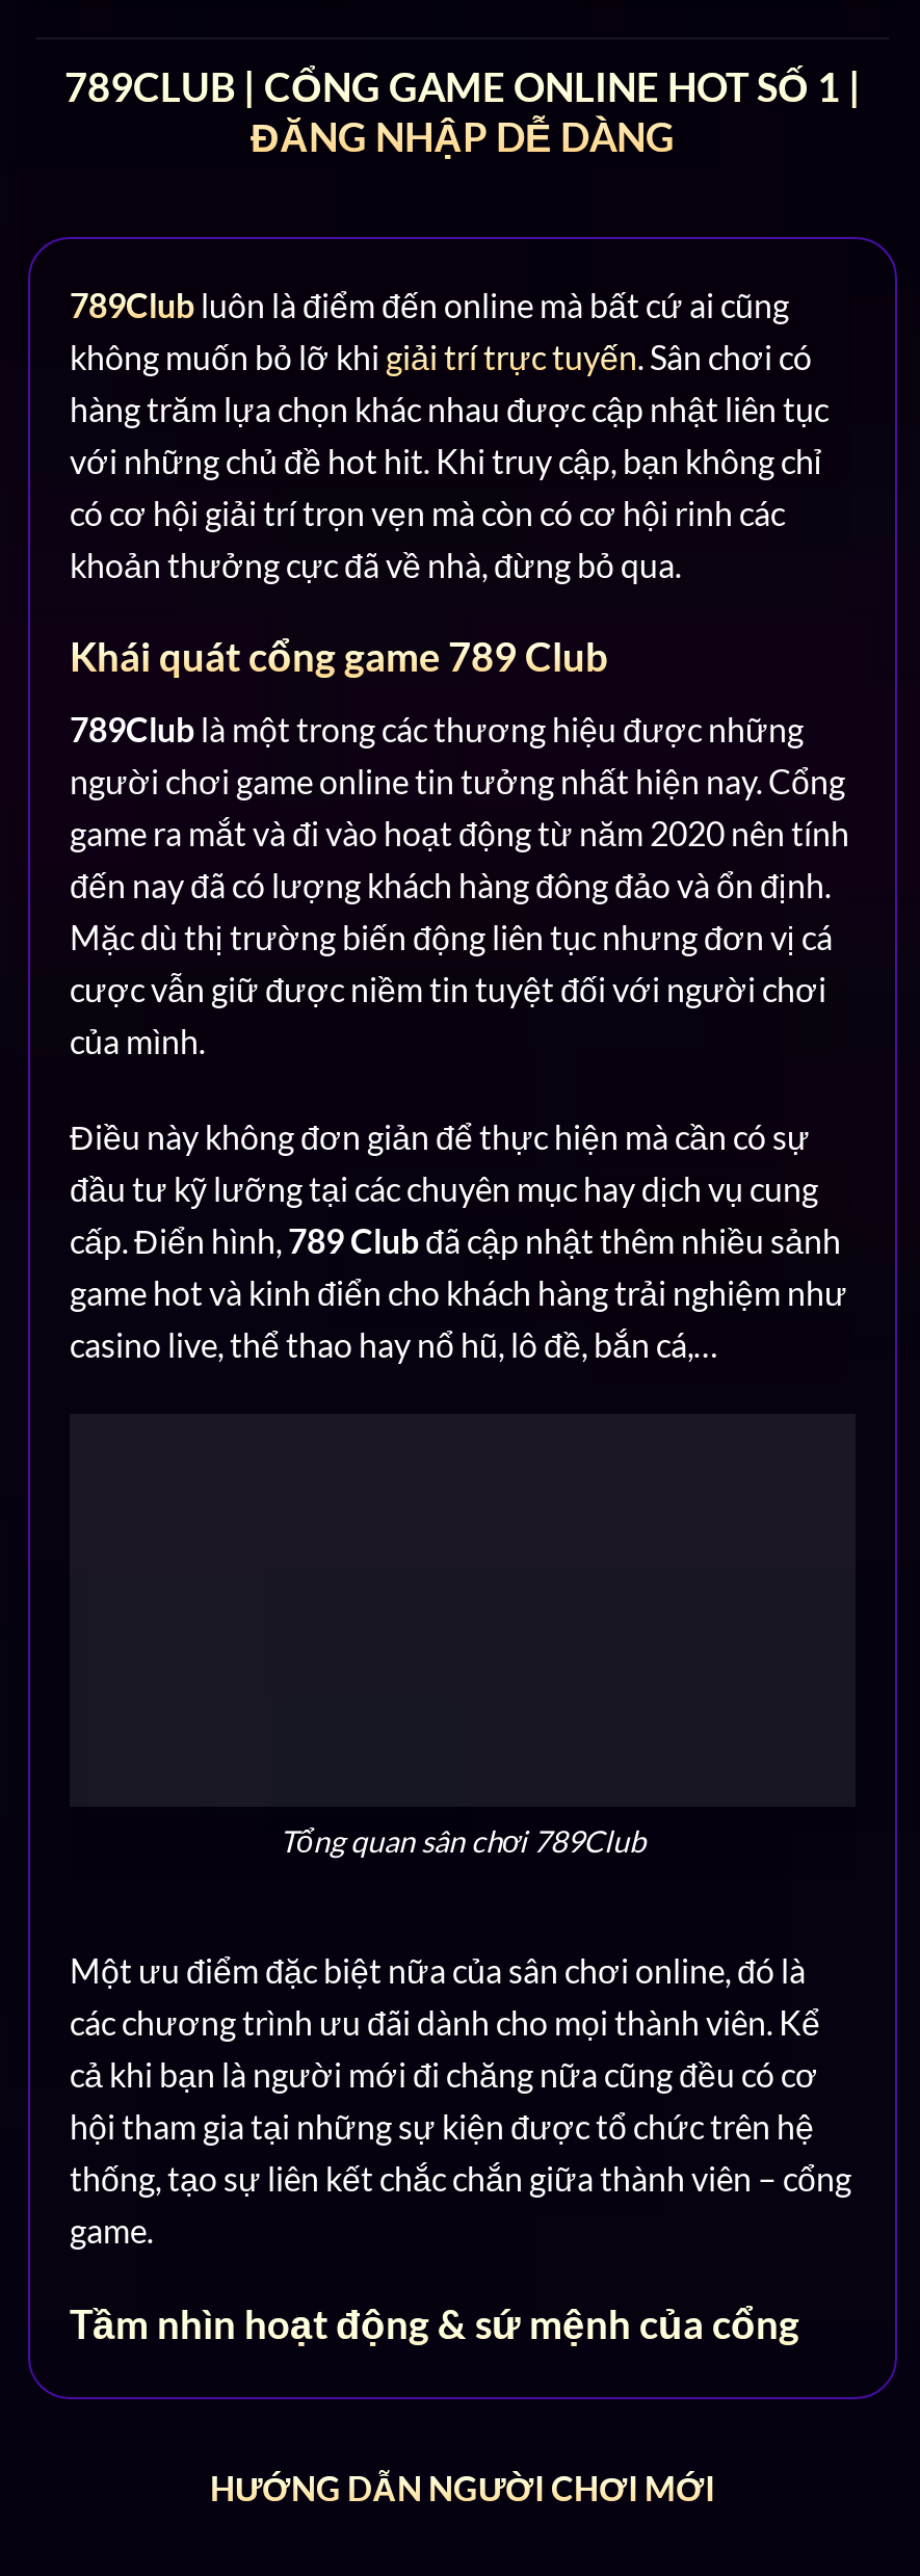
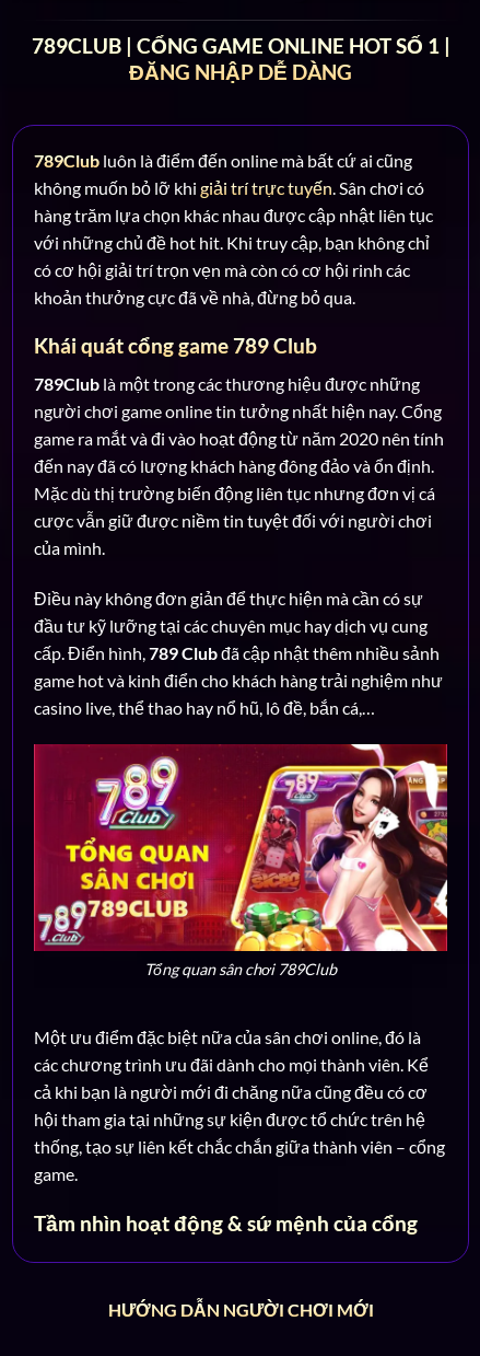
none -> [33,743,448,952] [image]

